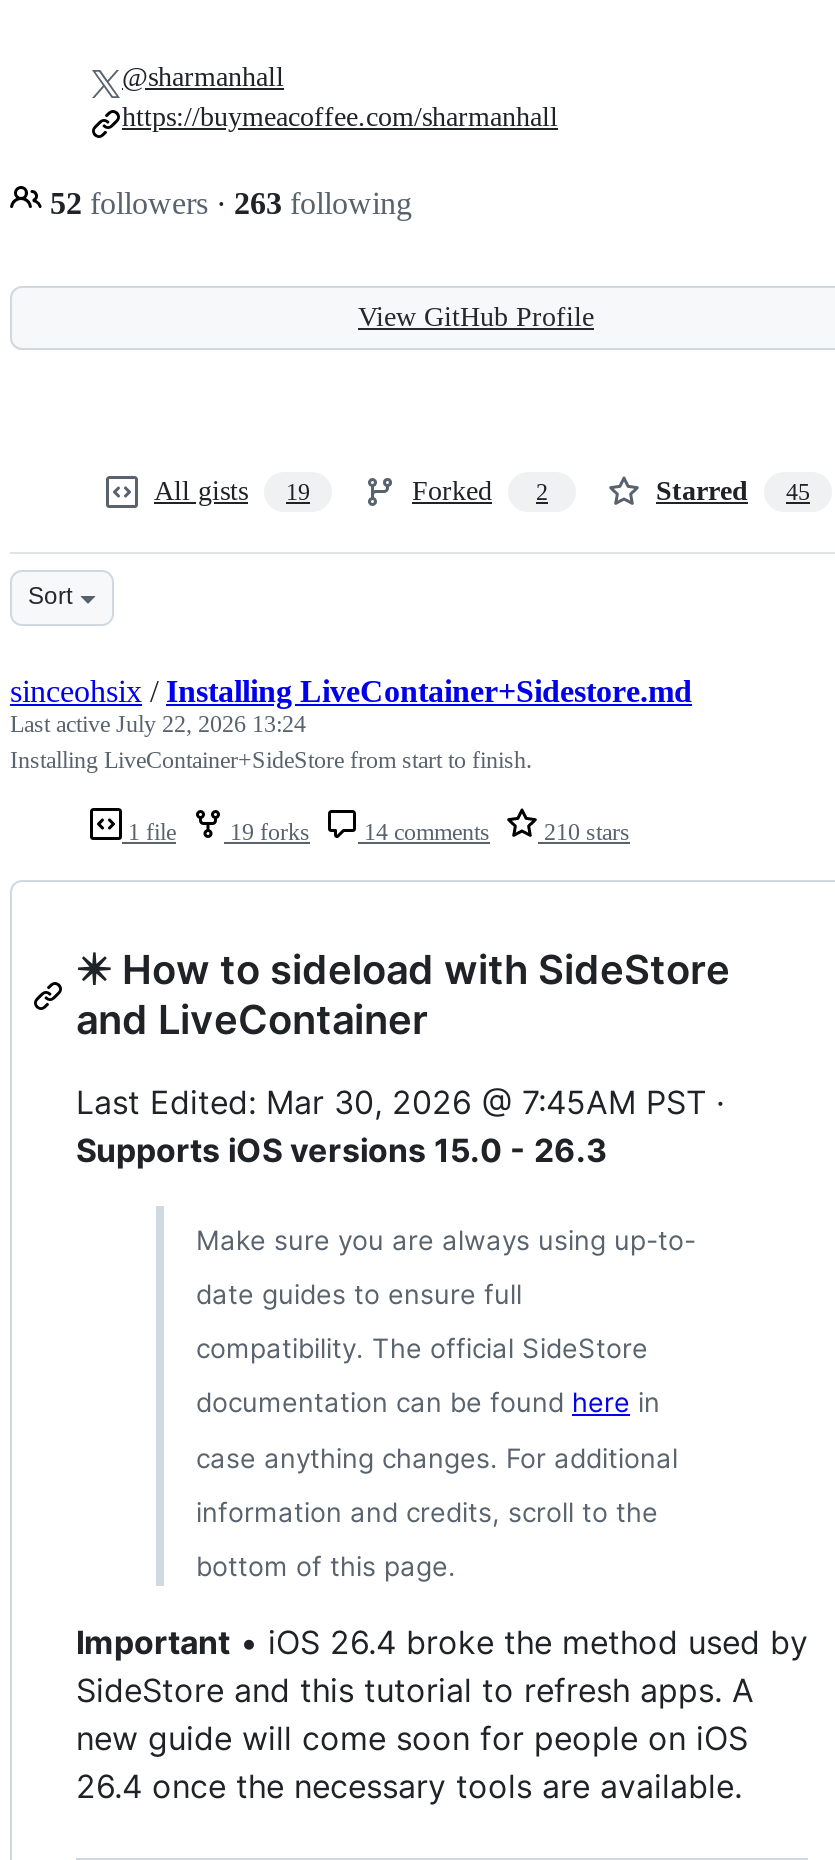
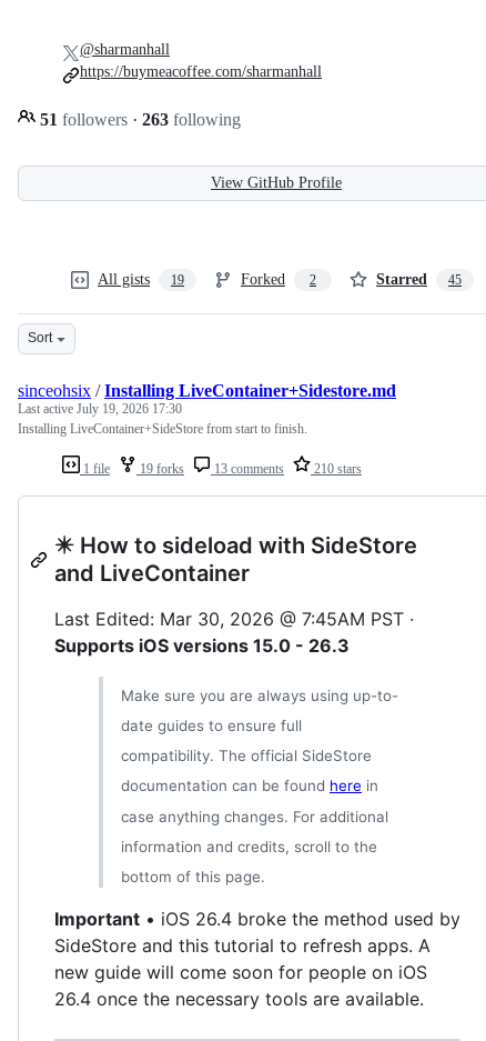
[50,186,412,220] 52 followers · 263 following -> [40,110,241,129] 51 followers · 263 following
[10,710,306,738] Last active July 22, 2026 13:24 -> [18,401,182,417] Last active July 19, 2026 17:30
[122,818,630,846] 1 file 19 forks 14 comments 210 stars -> [80,461,362,477] 1 file 19 forks 13 comments 210 stars

